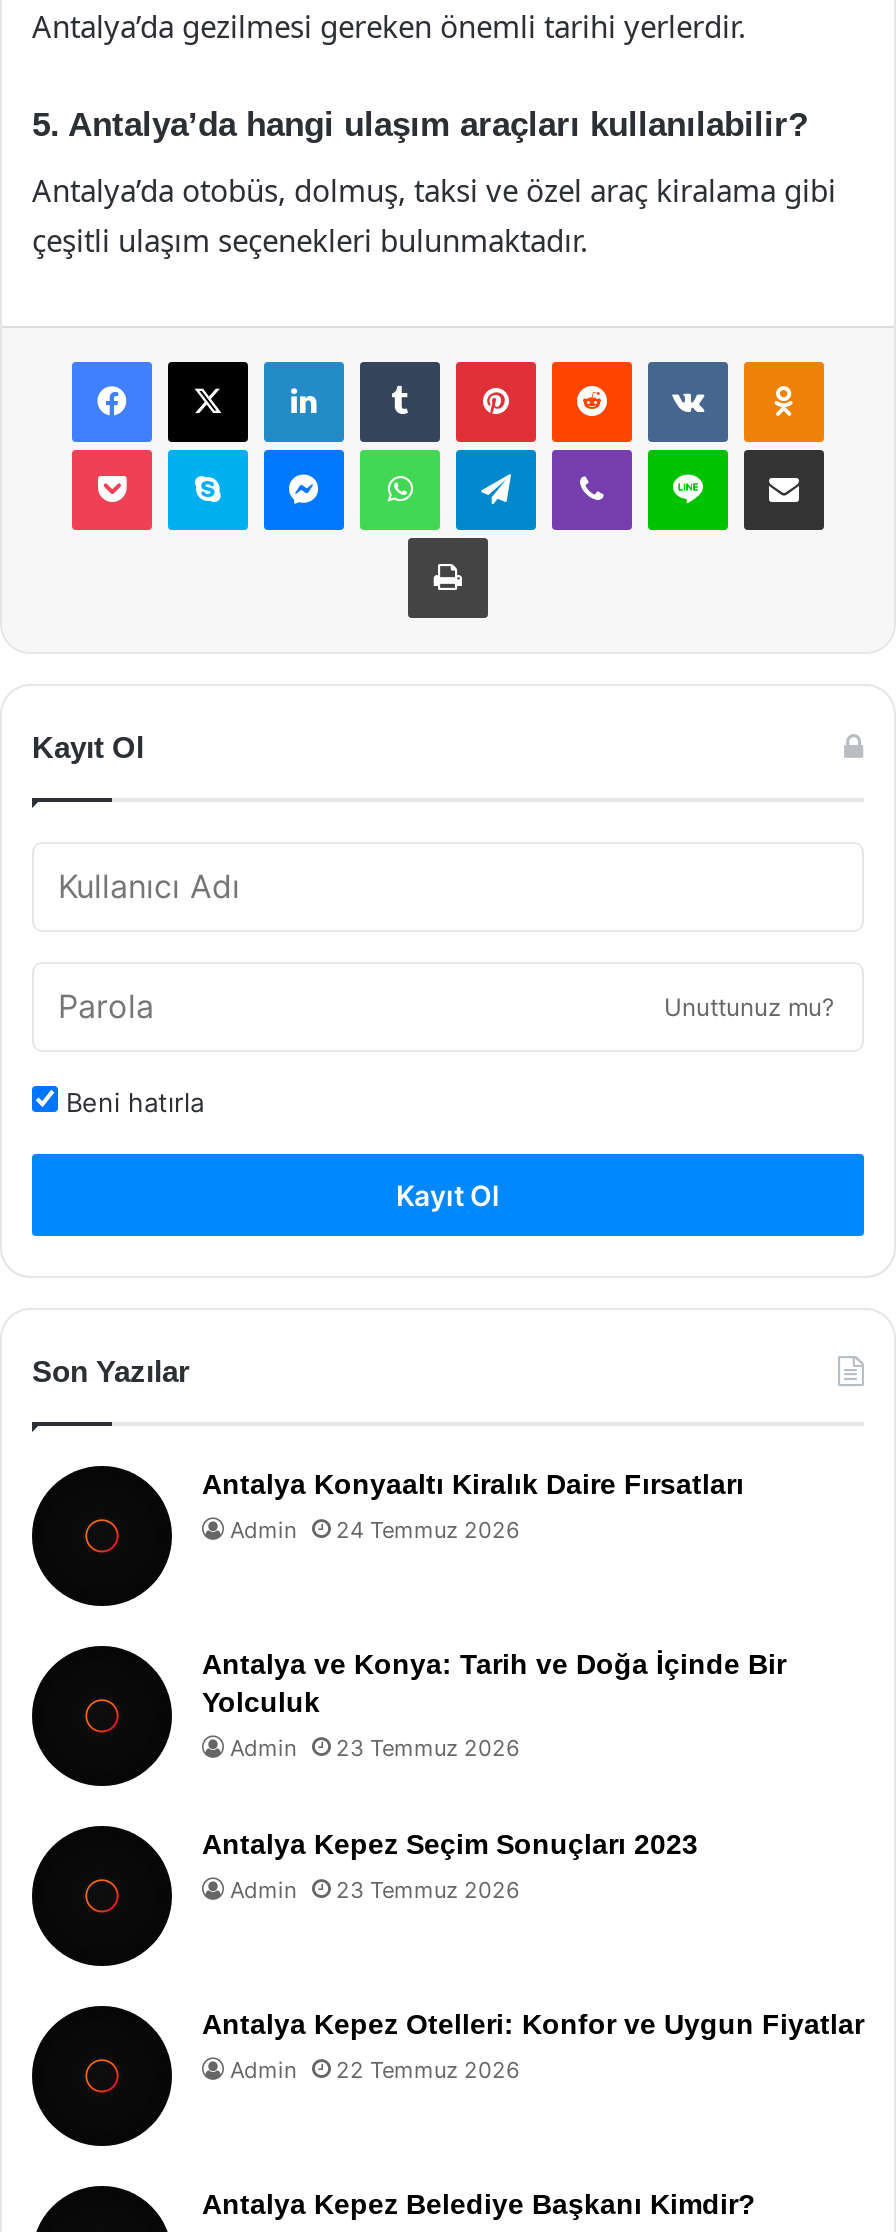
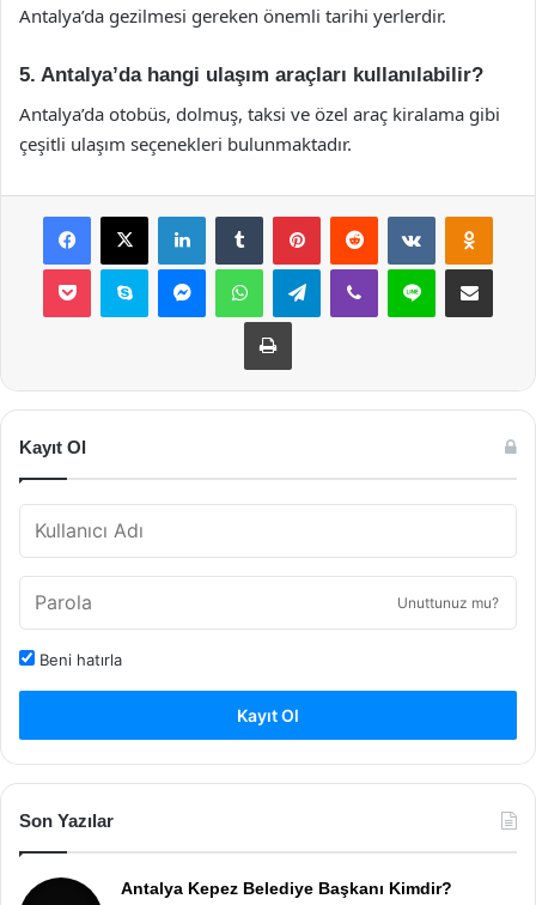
[30,1467,744,1618] [image] | Antalya Konyaaltı Kiralık Daire Fırsatları | Admin | 24 Temmuz 2026 -> none
[30,1644,786,1903] [image] | Antalya ve Konya: Tarih ve Doğa İçinde Bir | Yolculuk | Admin | 23 Temmuz 2026 | Antalya Kepez Seçim Sonuçları 2023 | Admin | 23 Temmuz 2026 -> none
[30,1806,864,2083] [image] | Antalya Kepez Otelleri: Konfor ve Uygun Fiyatlar | Admin | 22 Temmuz 2026 -> none
[30,2004,174,2146] [image] -> none

